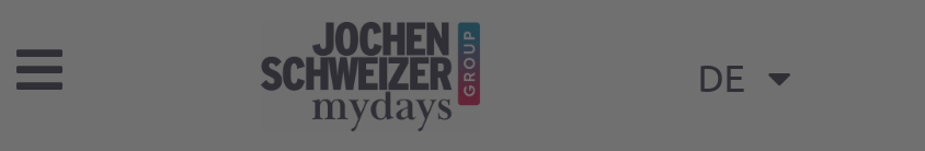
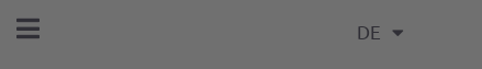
[259,20,482,131] [image] -> none

